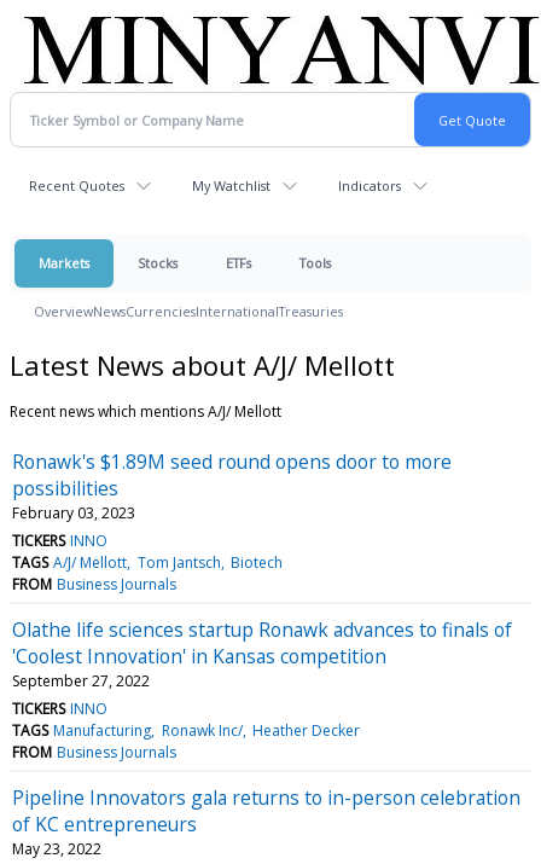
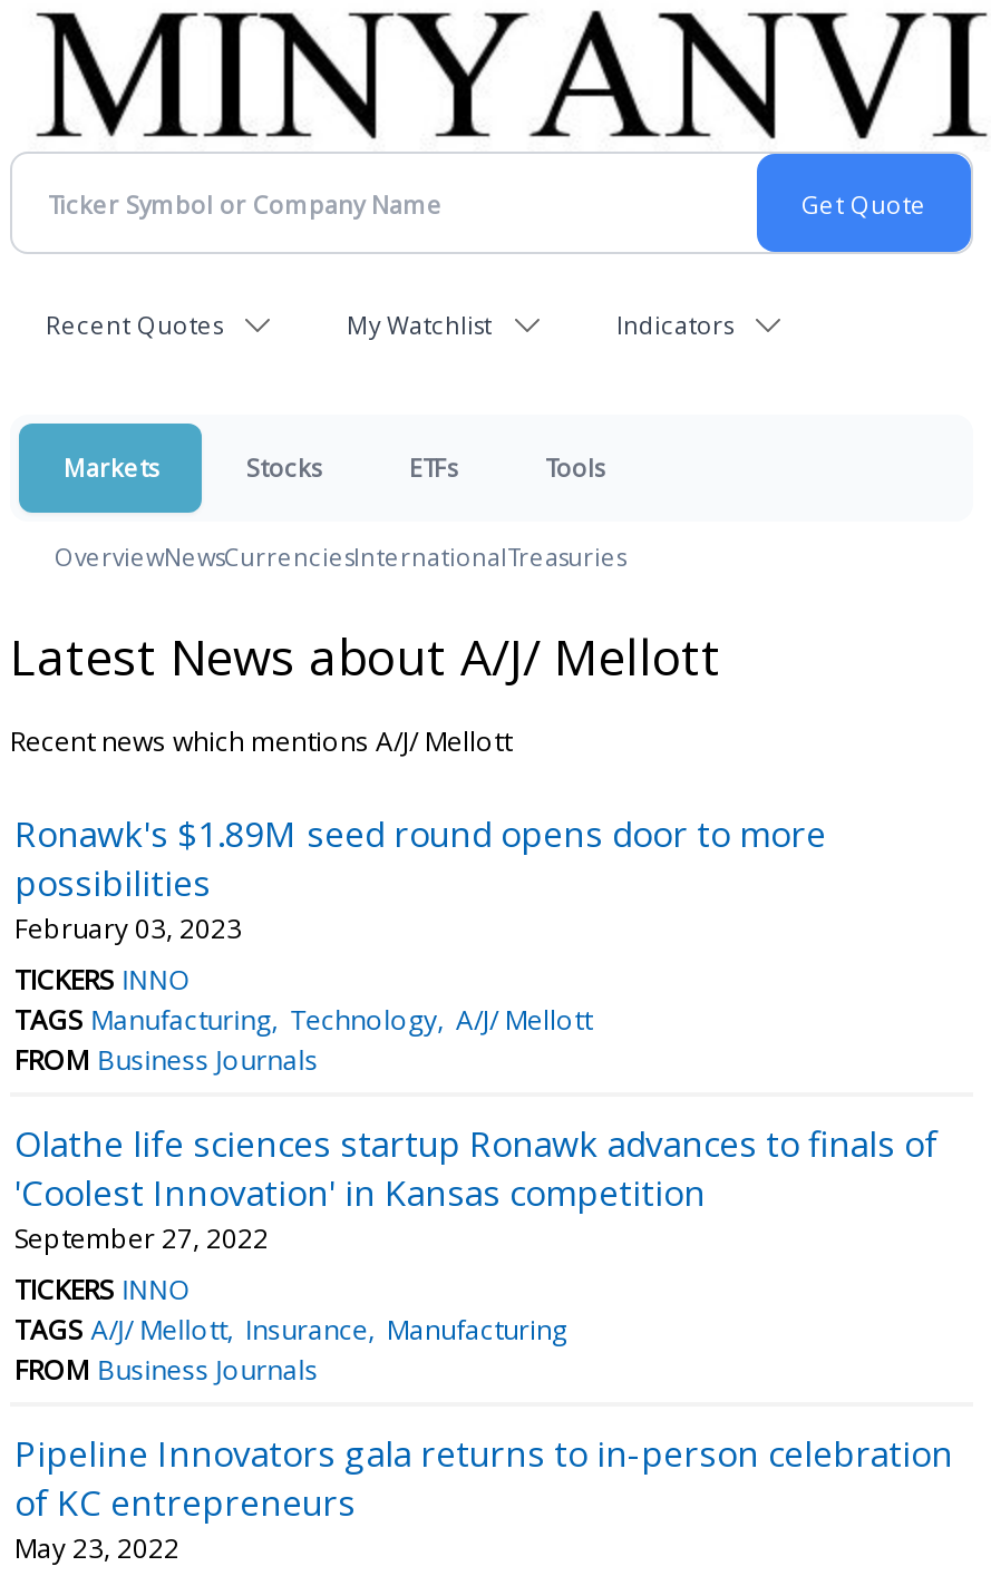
[12,552,282,573] TAGS A/J/ Mellott Tom Jantsch Biotech -> [14,1001,592,1039] TAGS Manufacturing Technology A/J/ Mellott
[12,720,360,741] TAGS Manufacturing Ronawk Inc/ Heather Decker -> [14,1311,567,1348] TAGS A/J/ Mellott Insurance Manufacturing

